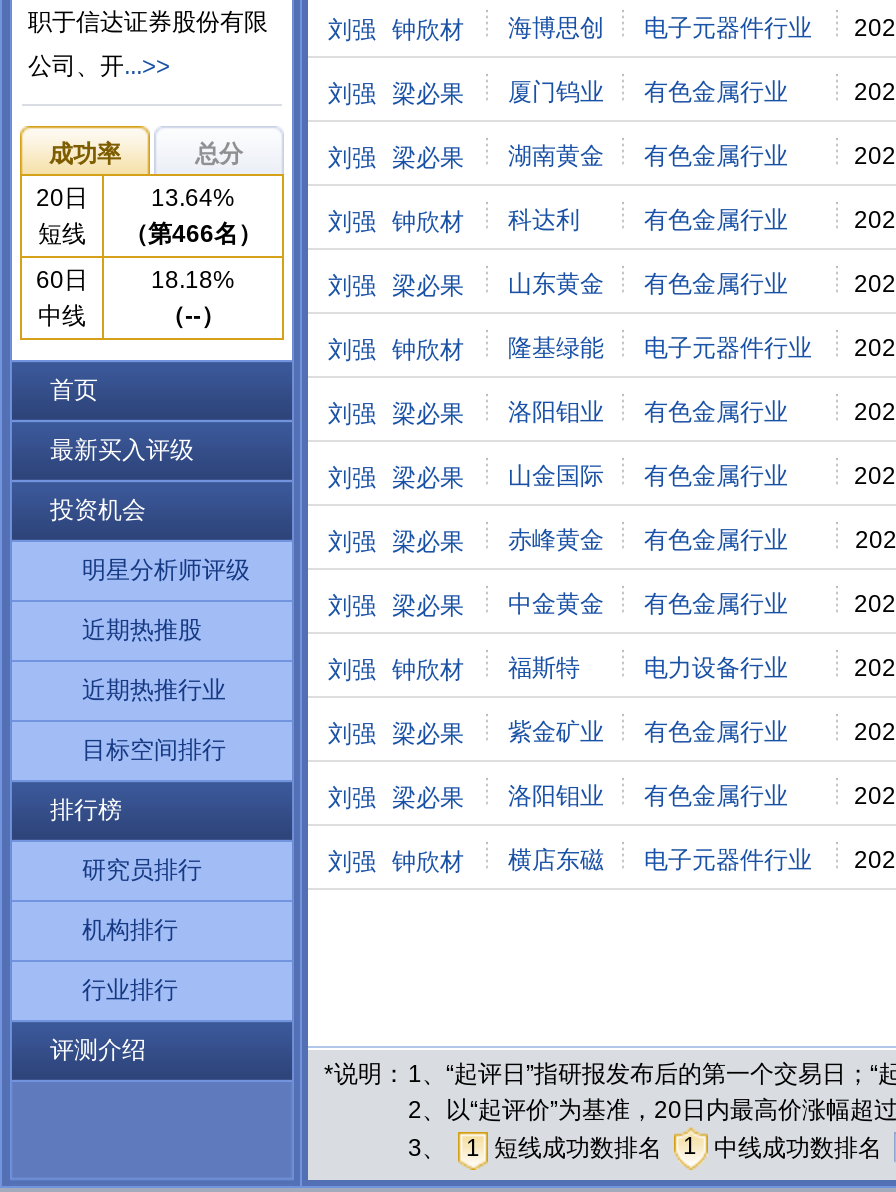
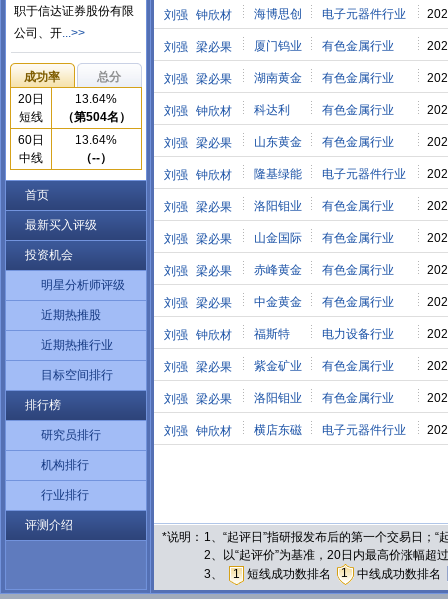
[38,220,262,248] 短线 （第466名） -> [19,110,131,124] 短线 （第504名）
[151,266,235,294] 18.18% -> [75,133,117,147] 13.64%

